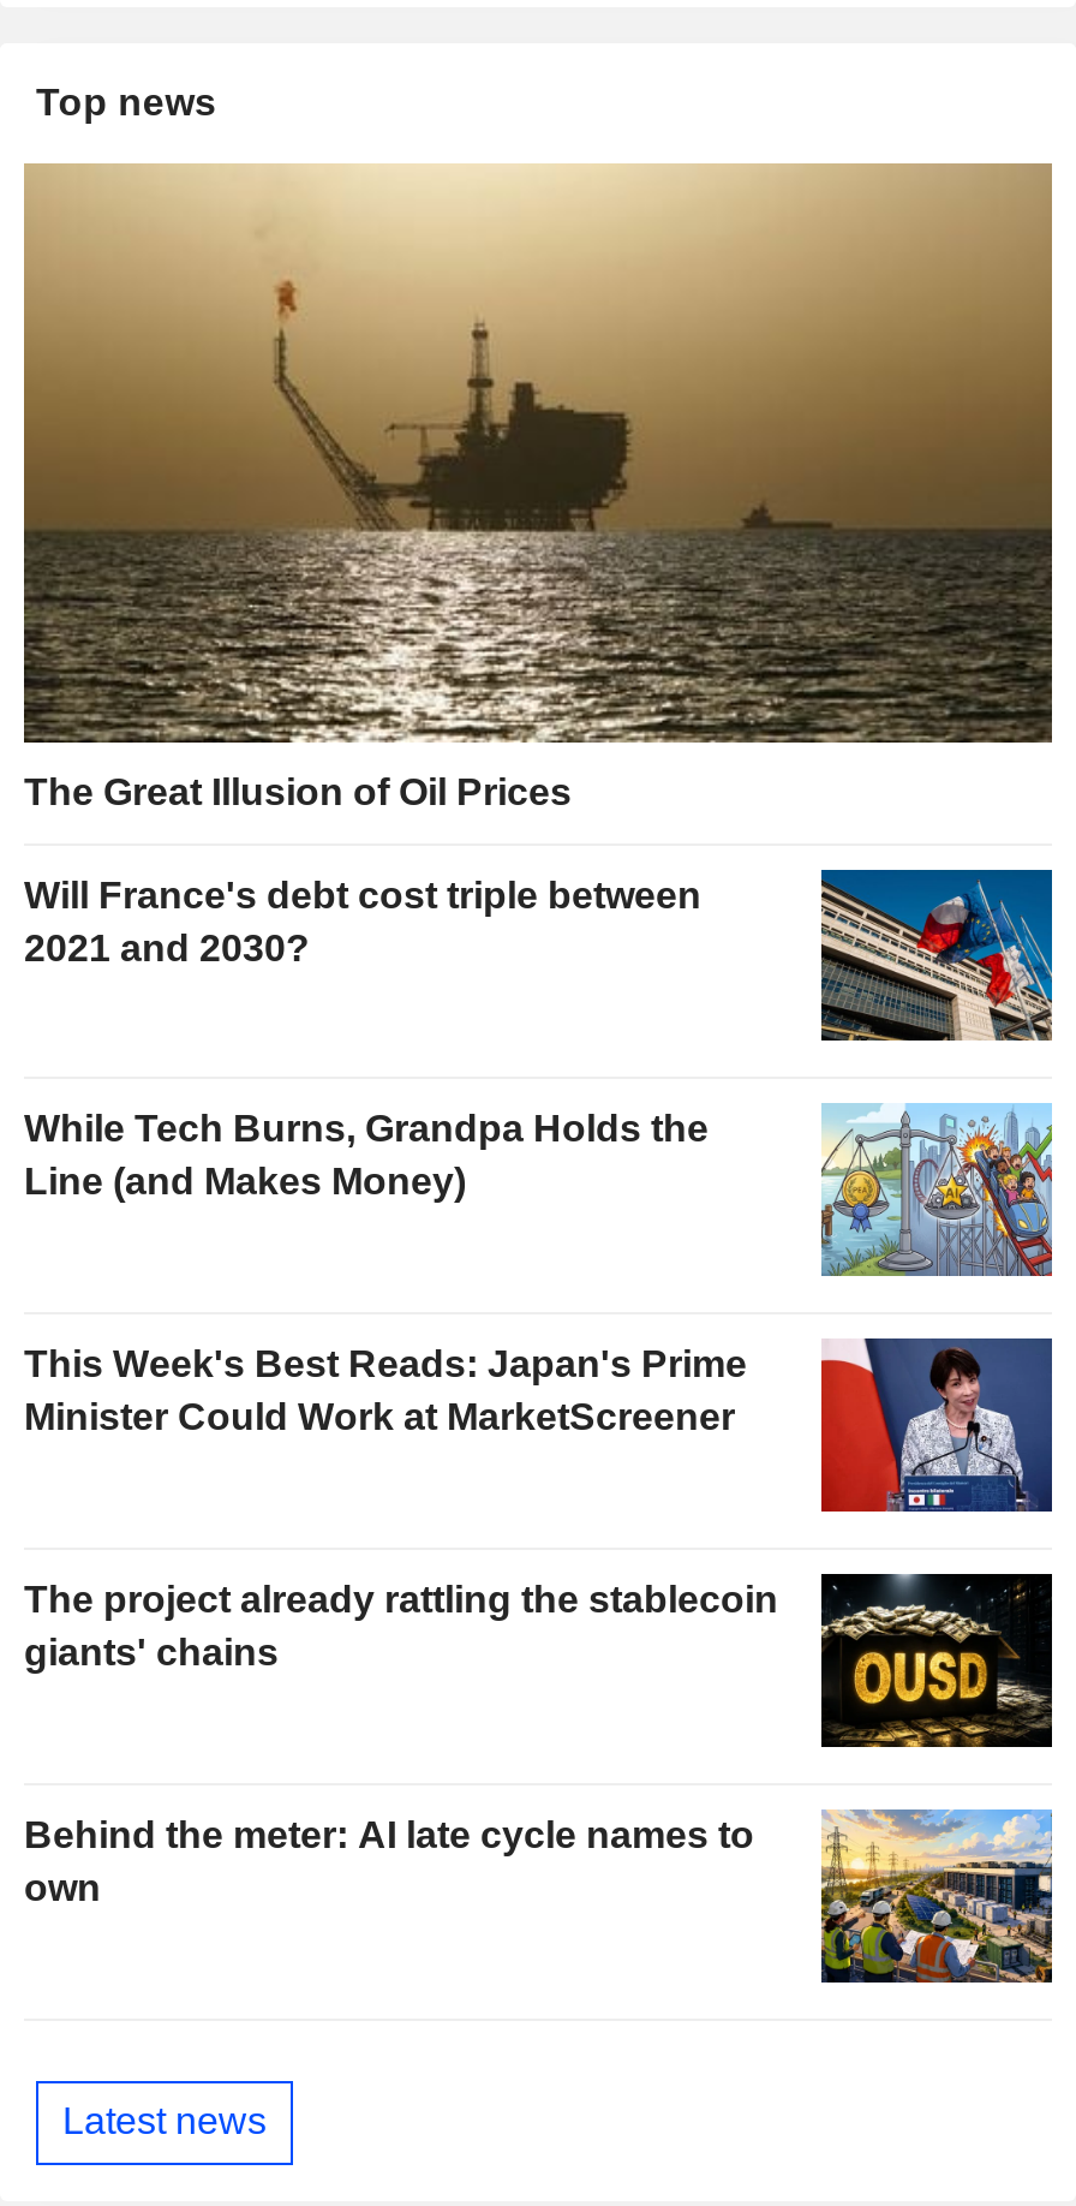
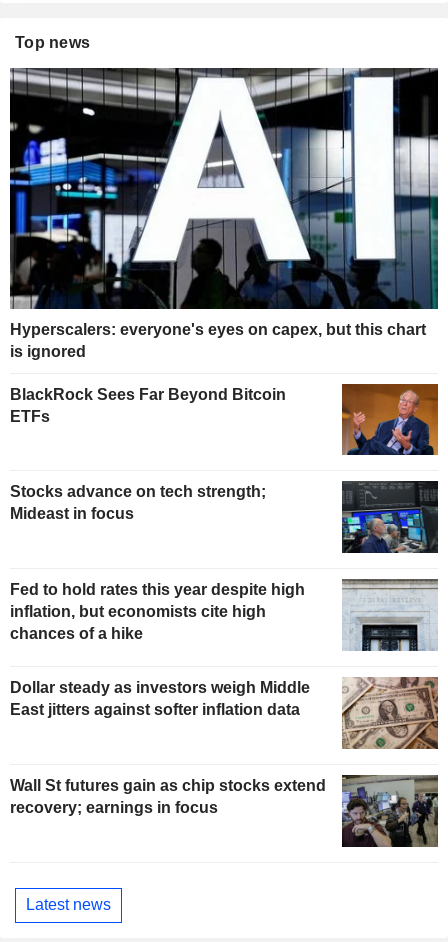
[22,161,1054,812] [image] | The Great Illusion of Oil Prices -> [9,67,439,360] [image] | Hyperscalers: everyone's eyes on capex, but this chart | is ignored
[24,874,701,968] Will France's debt cost triple between | 2021 and 2030? -> [10,386,286,425] BlackRock Sees Far Beyond Bitcoin | ETFs
[819,868,1054,1043] [image] -> [341,383,439,456] [image]
[24,1109,709,1203] While Tech Burns, Grandpa Holds the | Line (and Makes Money) -> [10,483,266,522] Stocks advance on tech strength; | Mideast in focus
[821,1103,1054,1278] [image] -> [341,480,439,554] [image]
[24,1338,1054,1514] [image] | This Week's Best Reads: Japan's Prime | Minister Could Work at MarketScreener -> [10,578,438,652] [image] | Fed to hold rates this year despite high | inflation, but economists cite high | chances of a hike
[24,1572,1054,1749] [image] | The project already rattling the stablecoin | giants' chains -> [10,676,439,750] [image] | Dollar steady as investors weigh Middle | East jitters against softer inflation data
[24,1807,1054,1985] [image] | Behind the meter: AI late cycle names to | own -> [10,774,438,847] [image] | Wall St futures gain as chip stocks extend | recovery; earnings in focus

